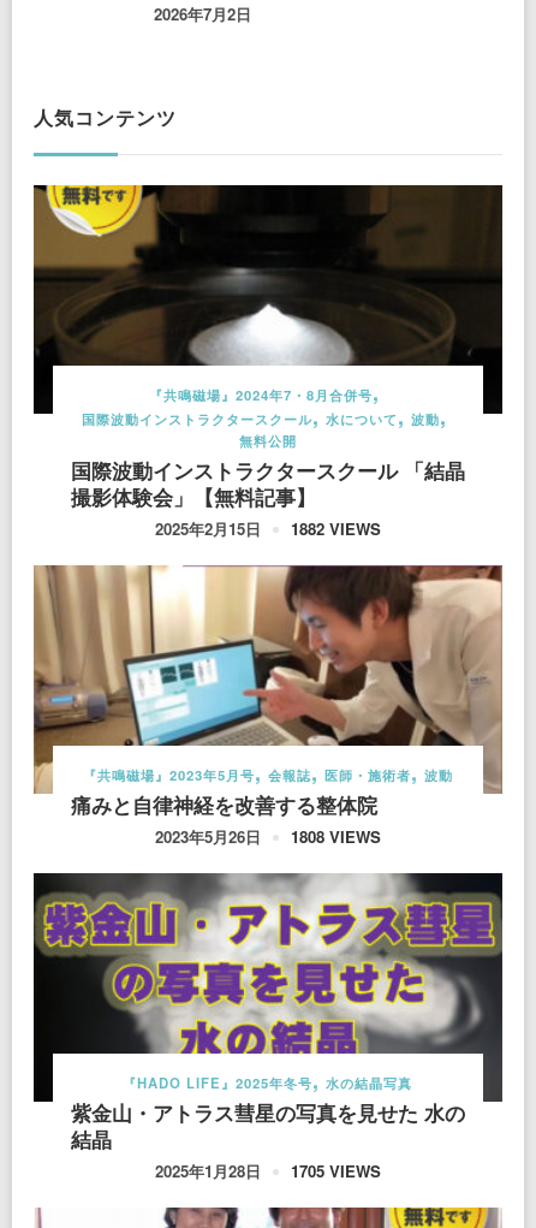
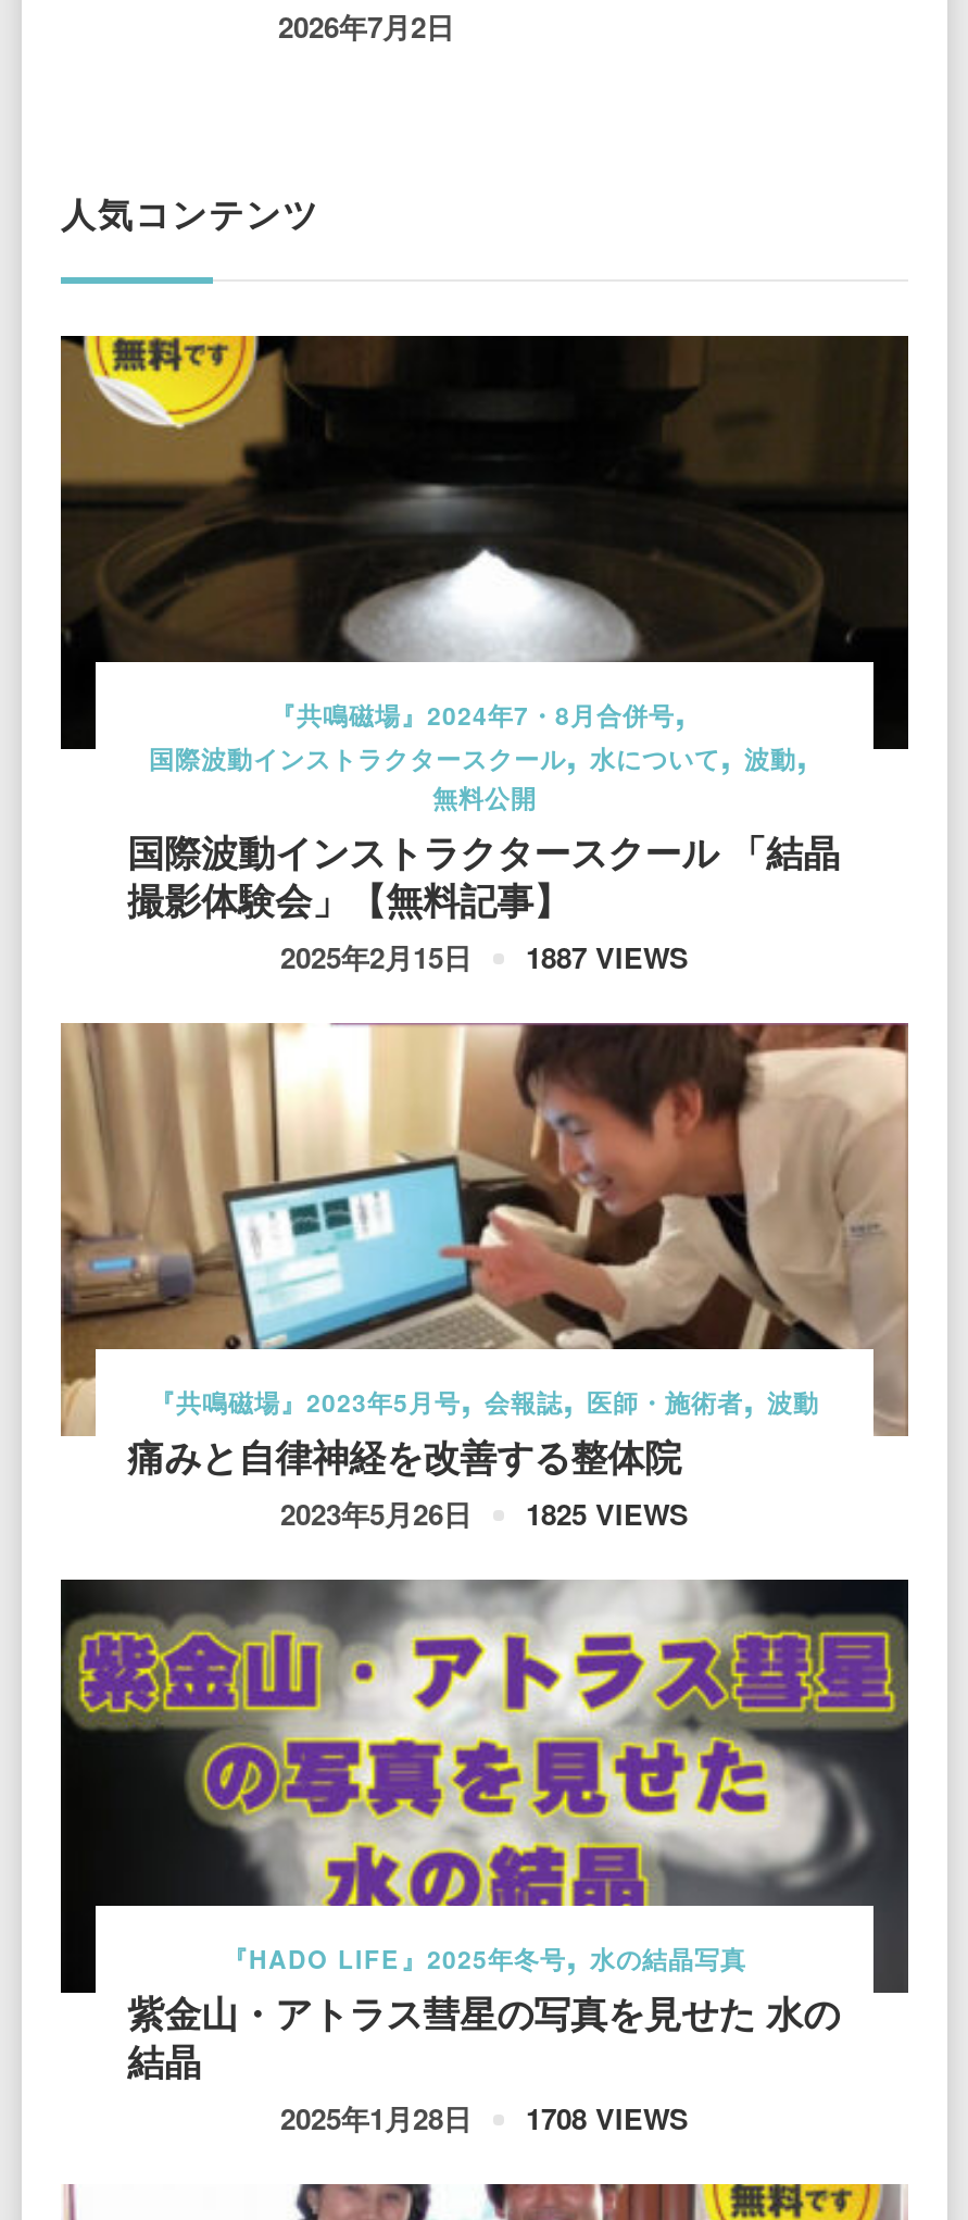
[155,517,381,541] 2025年2月15日 1882 VIEWS -> [280,935,689,977] 2025年2月15日 1887 VIEWS
[155,825,381,849] 2023年5月26日 1808 VIEWS -> [280,1492,689,1534] 2023年5月26日 1825 VIEWS
[155,1159,381,1183] 2025年1月28日 1705 VIEWS -> [280,2096,689,2138] 2025年1月28日 1708 VIEWS

